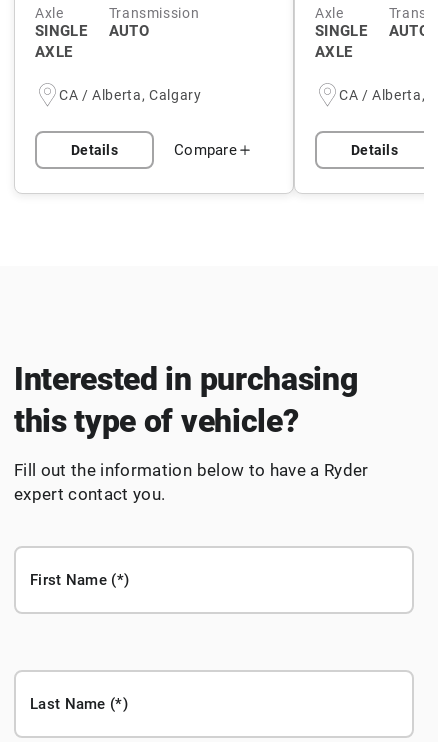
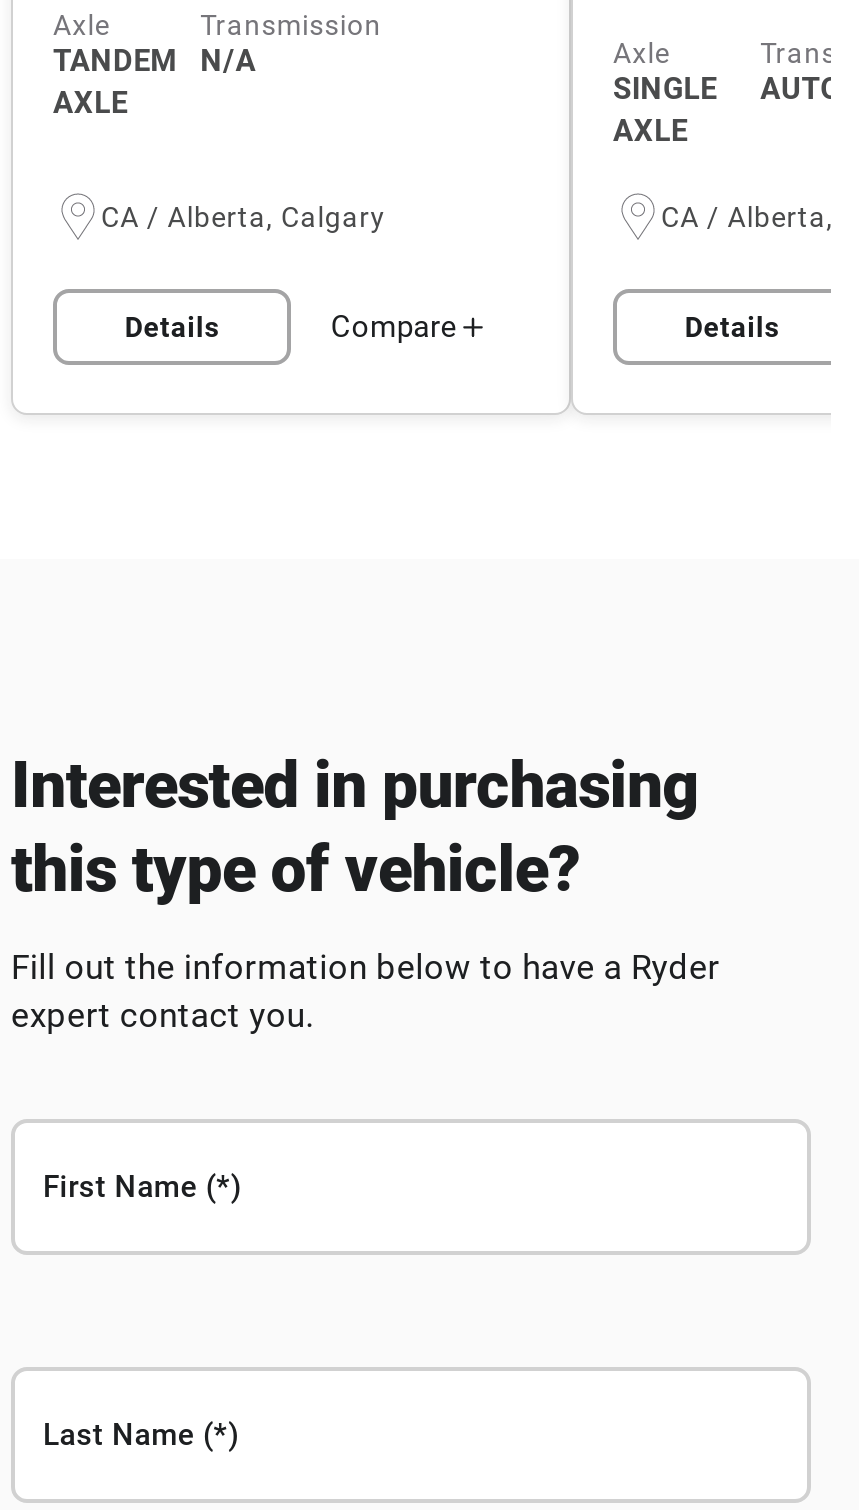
[35,22,87,40] SINGLE -> [53,43,177,79] TANDEM
[109,22,149,40] AUTO -> [200,43,256,79] N/A

